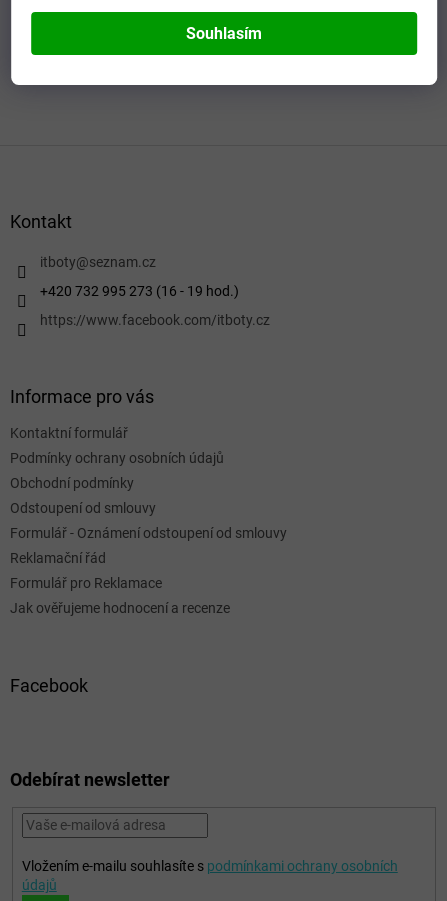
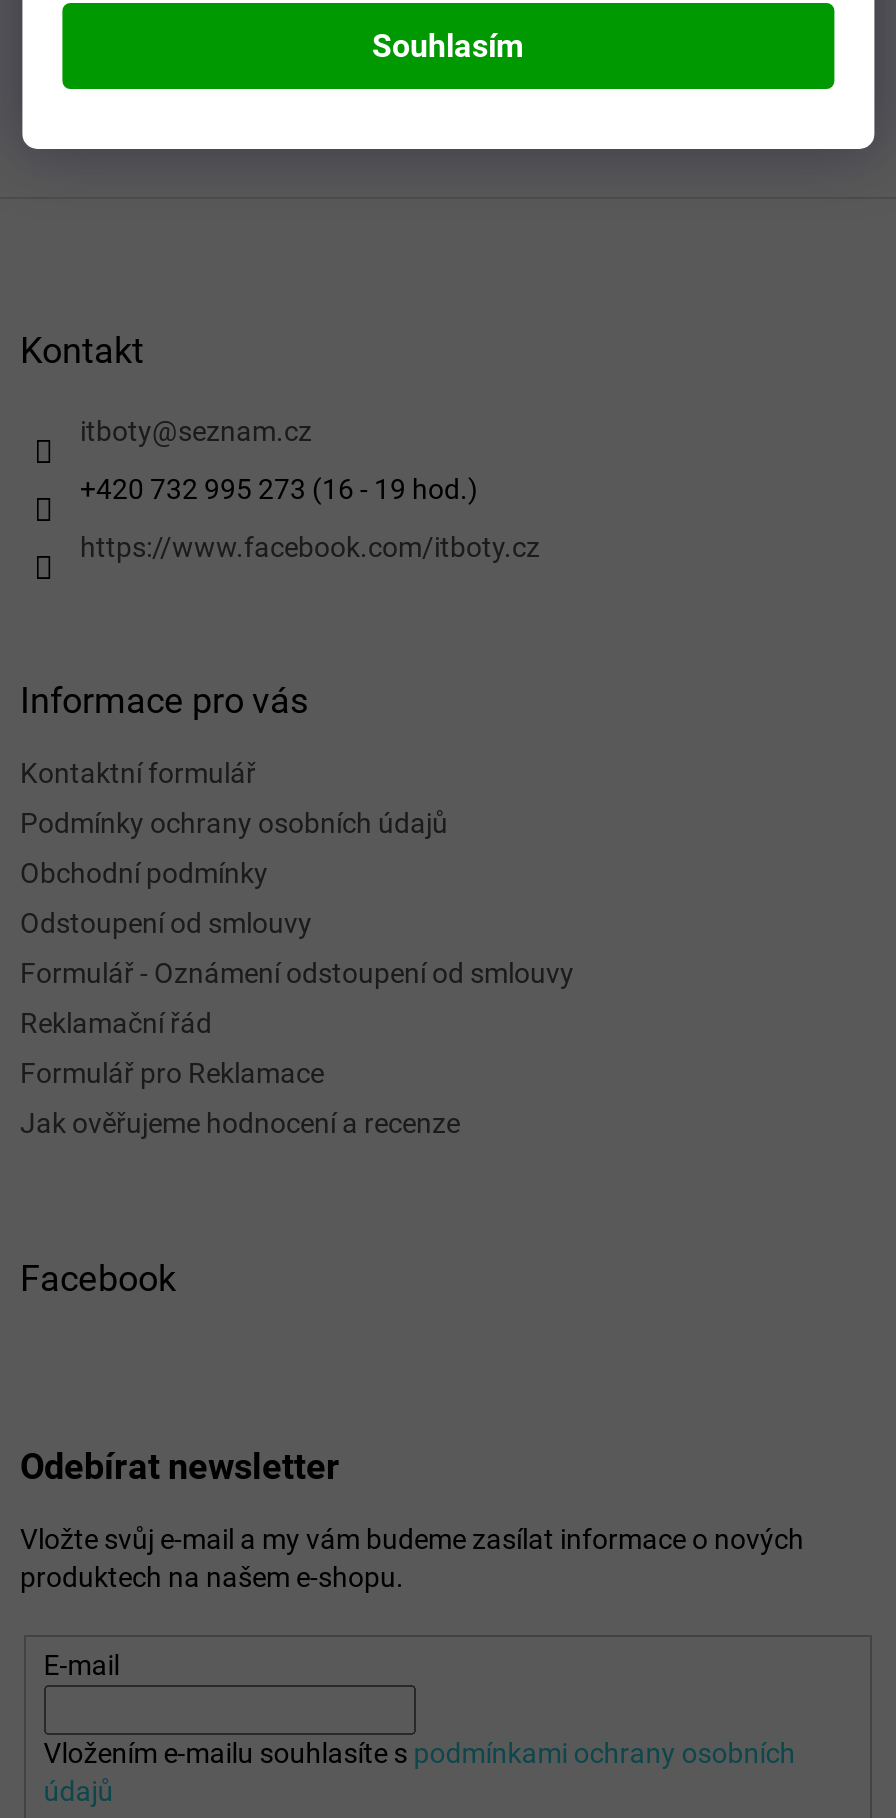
moved [10,211,287,790] -> [20,329,574,1487]: Kontakt | itboty@seznam.cz | +420 732 995 273 (16 - 19 hod.) | ... | Facebook | Odebírat newsletter
none -> [20,1523,804,1681] Vložte svůj e-mail a my vám budeme zasílat informace o nových | produktech na našem e-shopu. | E-mail

